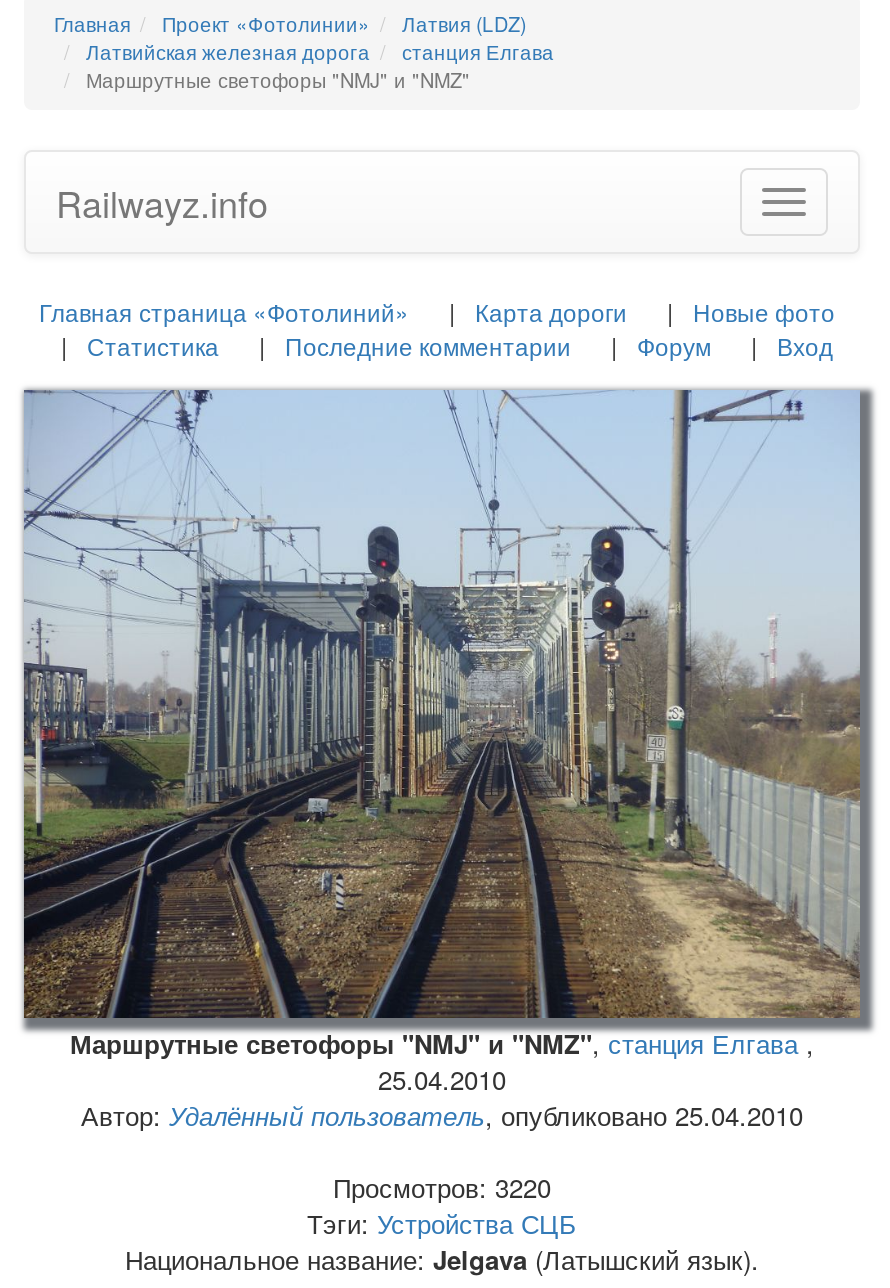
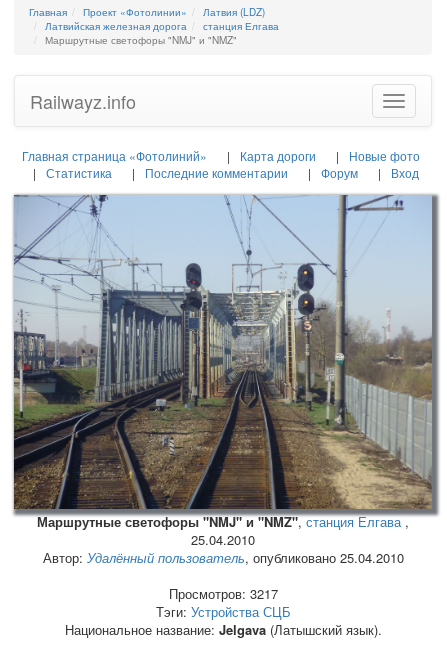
[333,1167,551,1205] Просмотров: 3220 -> [168,583,277,602] Просмотров: 3217

